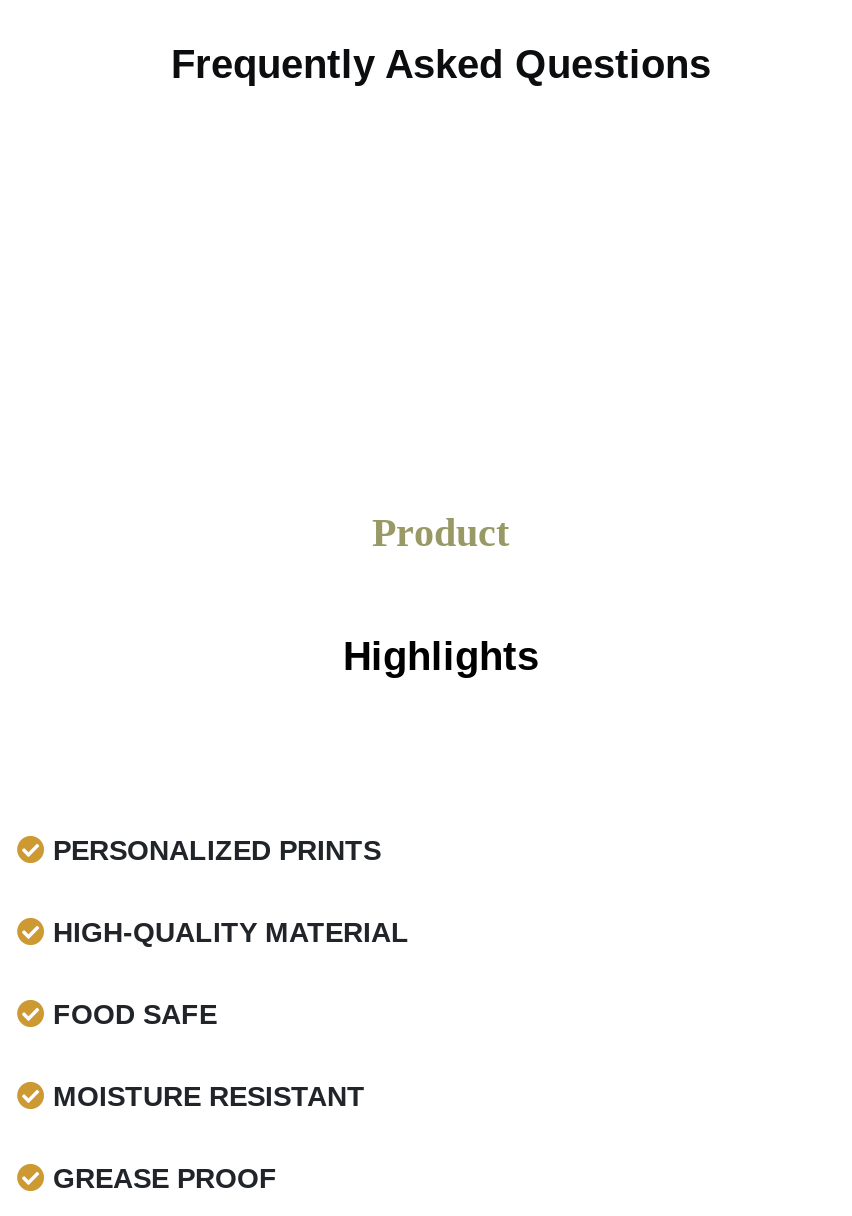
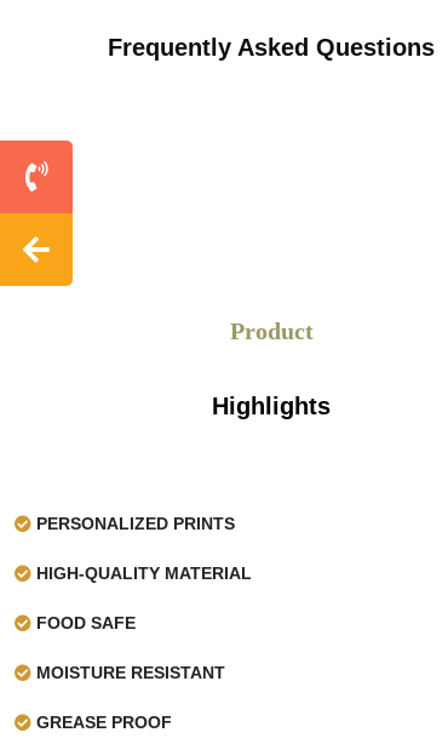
none -> [4,139,74,287] [image]

